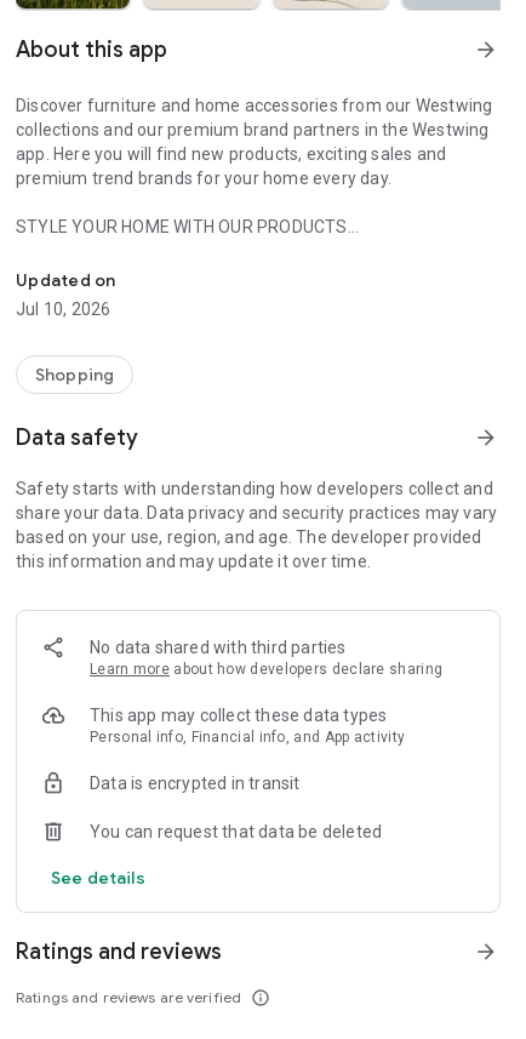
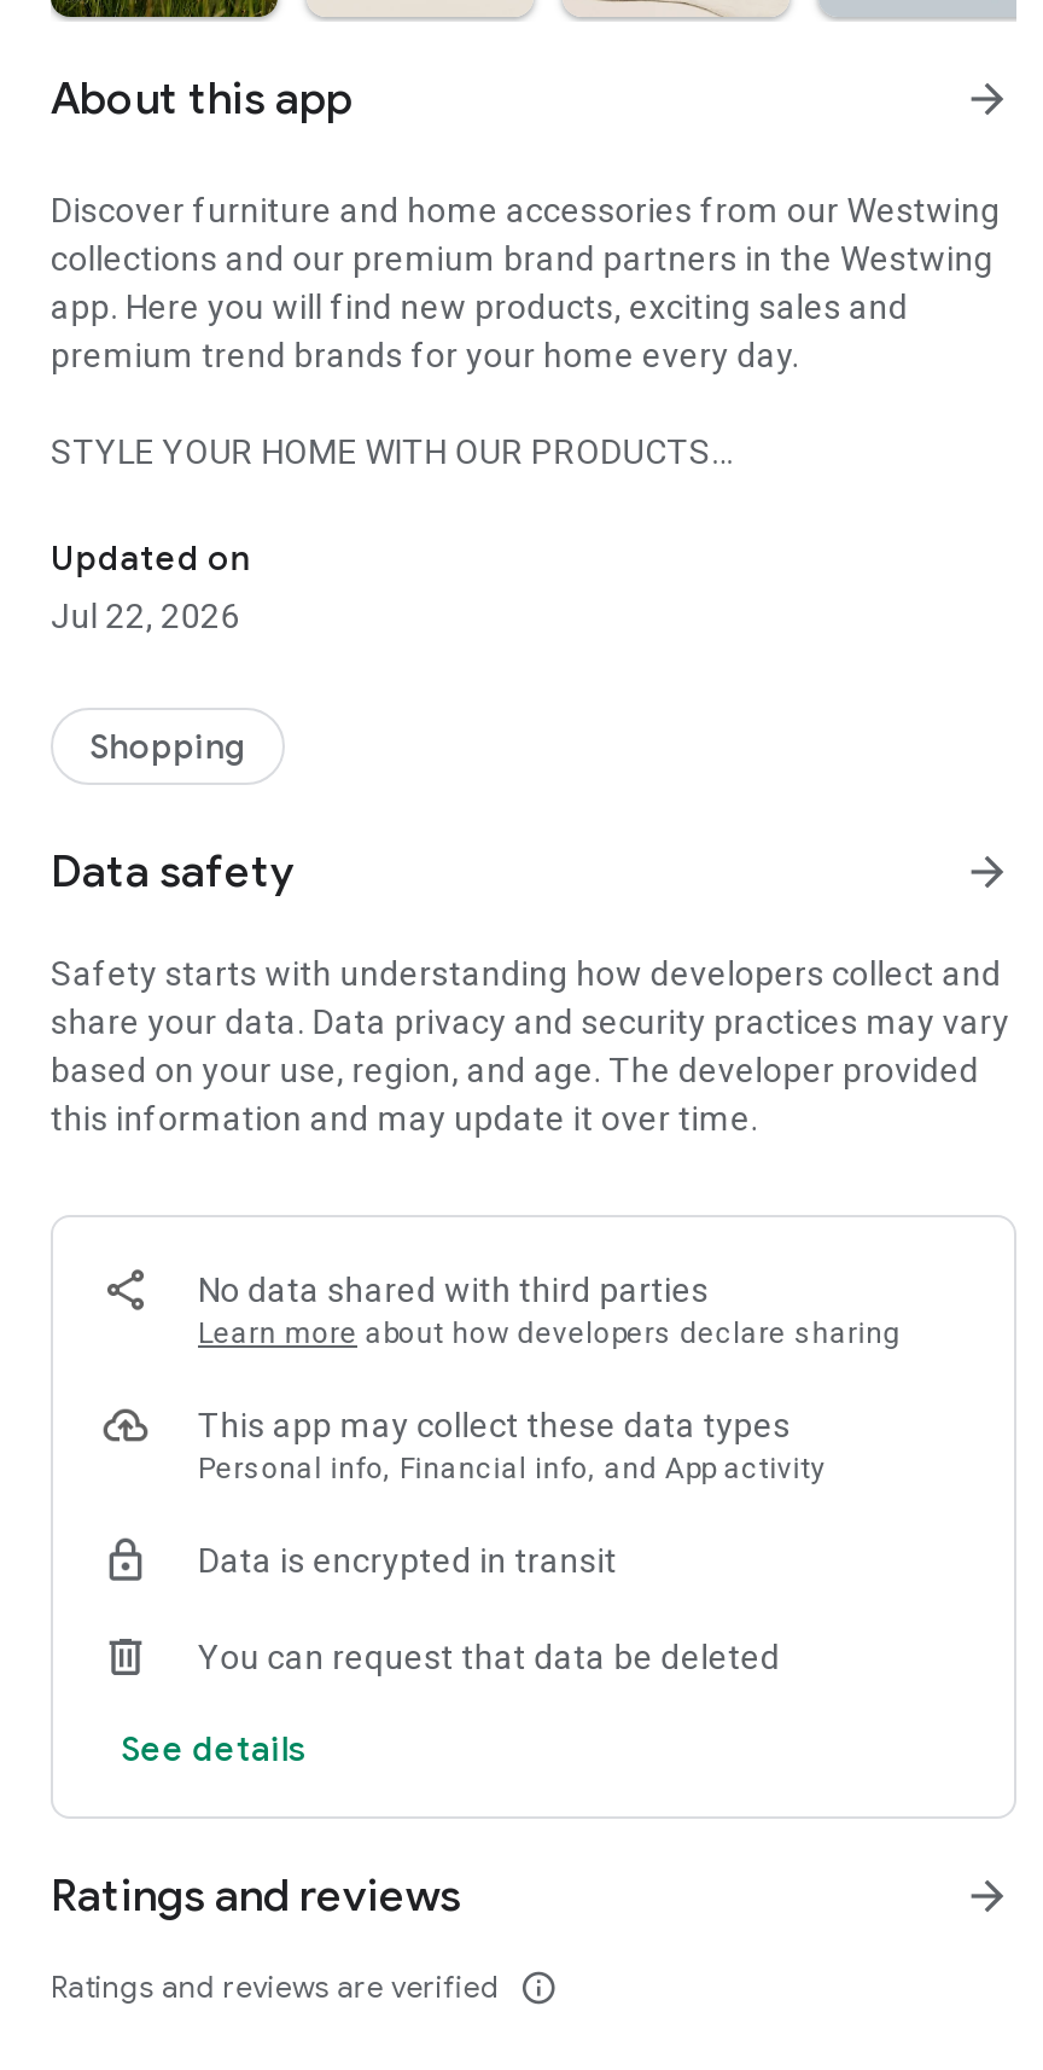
[16,299,111,319] Jul 10, 2026 -> [51,597,240,635] Jul 22, 2026

